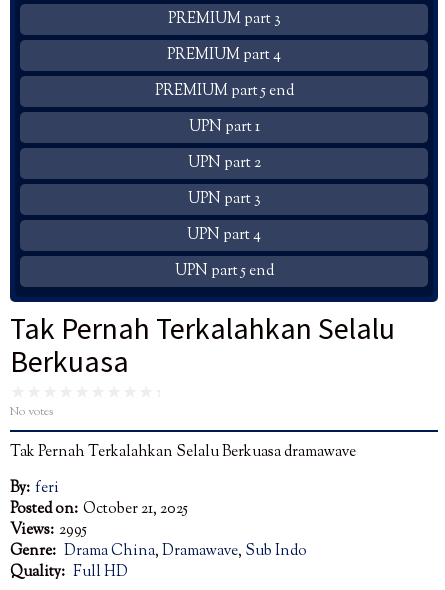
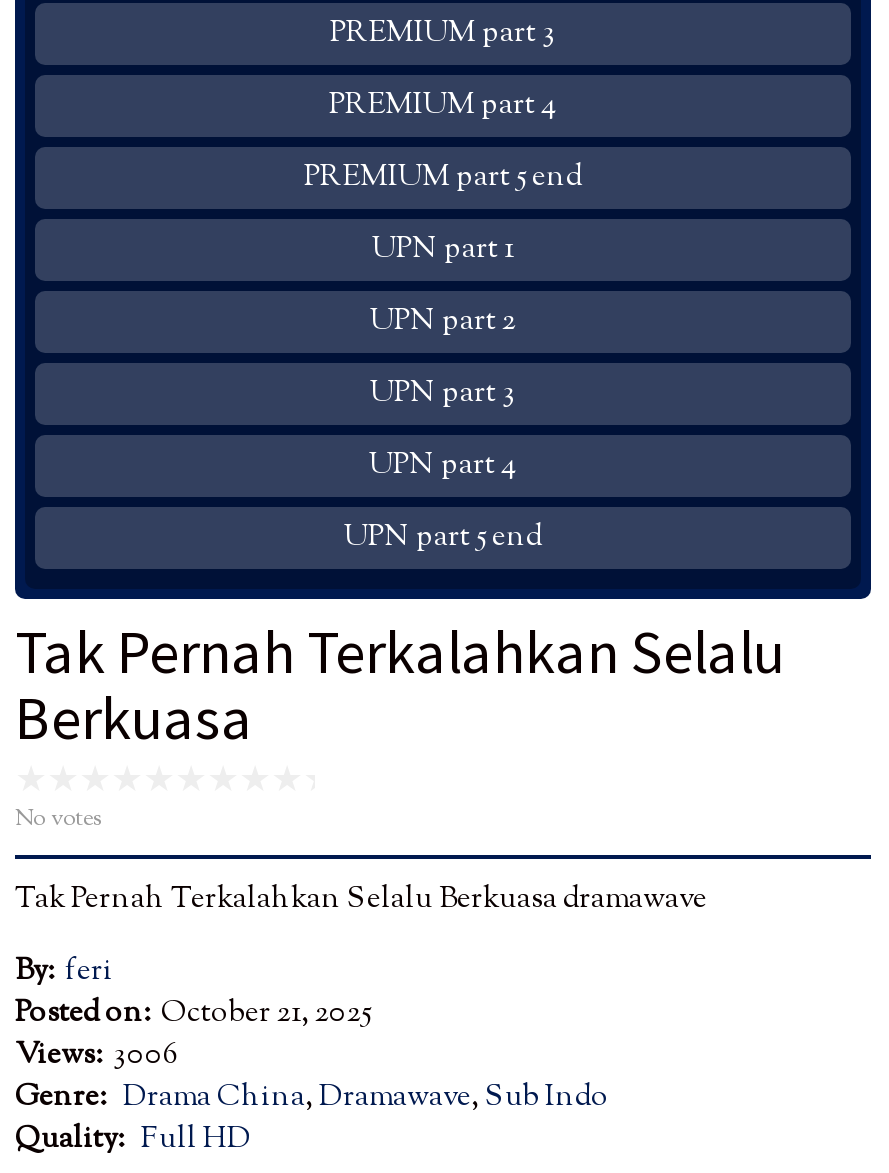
[10,520,87,541] Views: 2995 -> [15,1035,179,1077] Views: 3006

